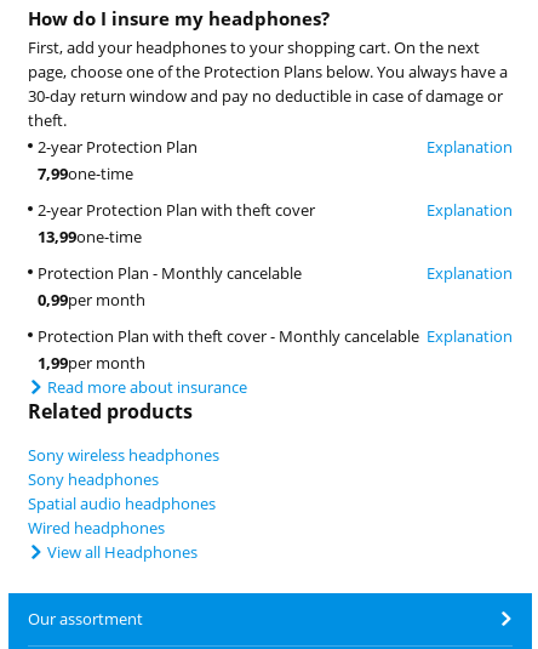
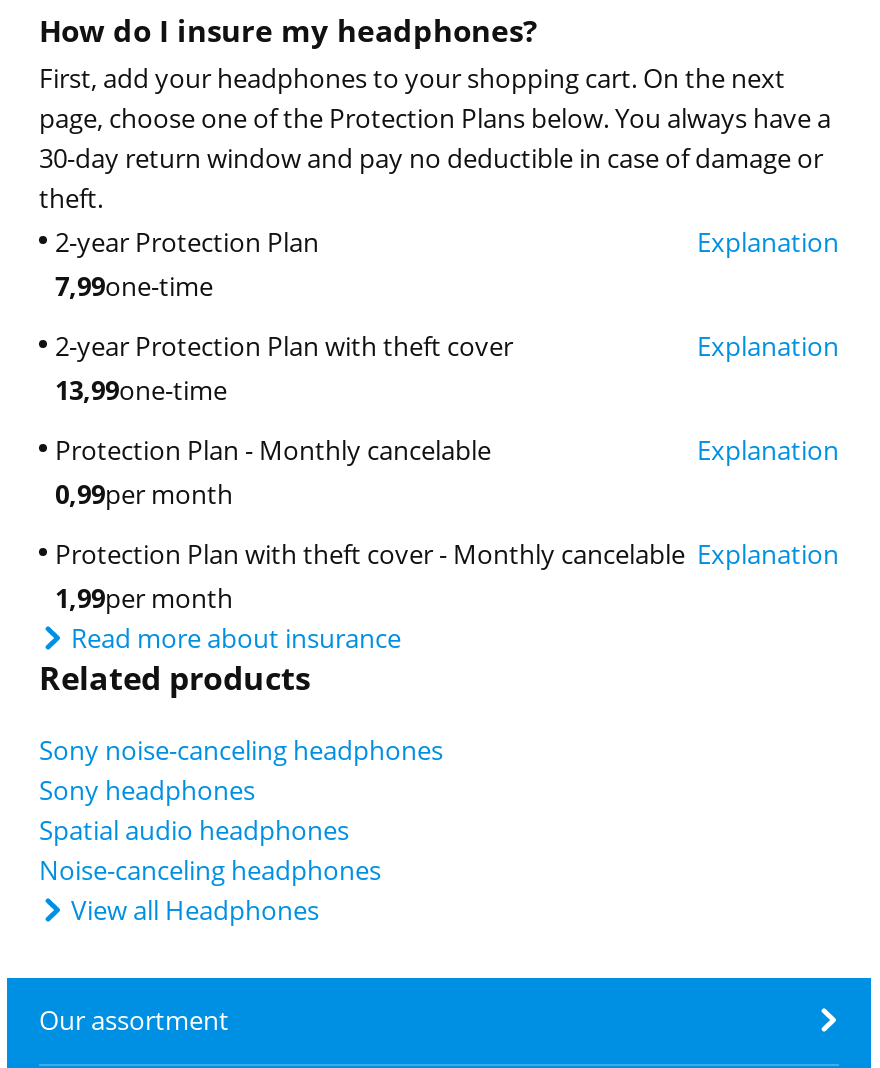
[28,443,219,465] Sony wireless headphones -> [39,731,443,767] Sony noise-canceling headphones
[28,516,165,538] Wired headphones -> [39,851,381,887] Noise-canceling headphones

